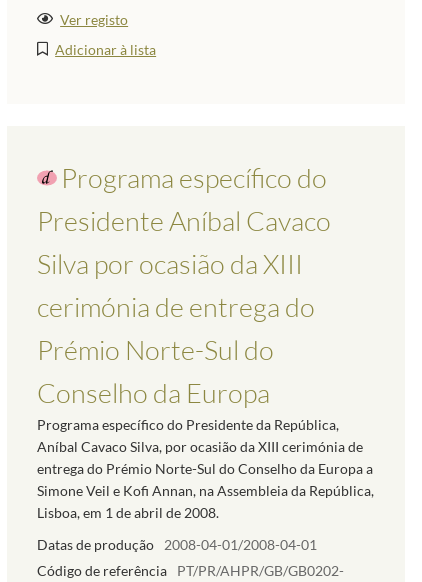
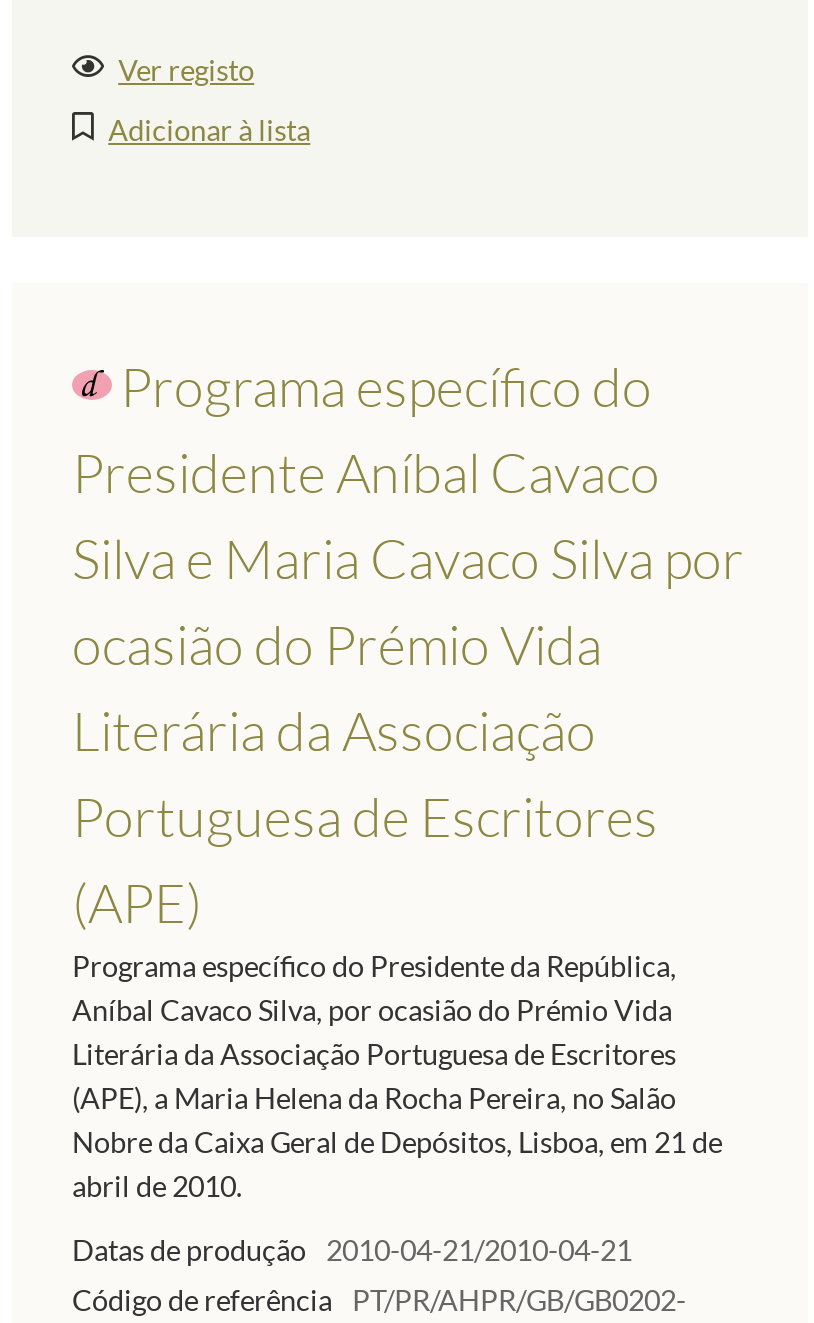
[37,247,315,409] Silva por ocasião da XIII | cerimónia de entrega do | Prémio Norte-Sul do | Conselho da Europa -> [72,524,744,934] Silva e Maria Cavaco Silva por | ocasião do Prémio Vida | Literária da Associação | Portuguesa de Escritores | (APE)
[37,438,374,521] Aníbal Cavaco Silva, por ocasião da XIII cerimónia de | entrega do Prémio Norte-Sul do Conselho da Europa a | Simone Veil e Kofi Annan, na Assembleia da República, | Lisboa, em 1 de abril de 2008. -> [72,992,722,1202] Aníbal Cavaco Silva, por ocasião do Prémio Vida | Literária da Associação Portuguesa de Escritores | (APE), a Maria Helena da Rocha Pereira, no Salão | Nobre da Caixa Geral de Depósitos, Lisboa, em 21 de | abril de 2010.
[37,536,317,553] Datas de produção 2008-04-01/2008-04-01 -> [72,1232,632,1266] Datas de produção 2010-04-21/2010-04-21

